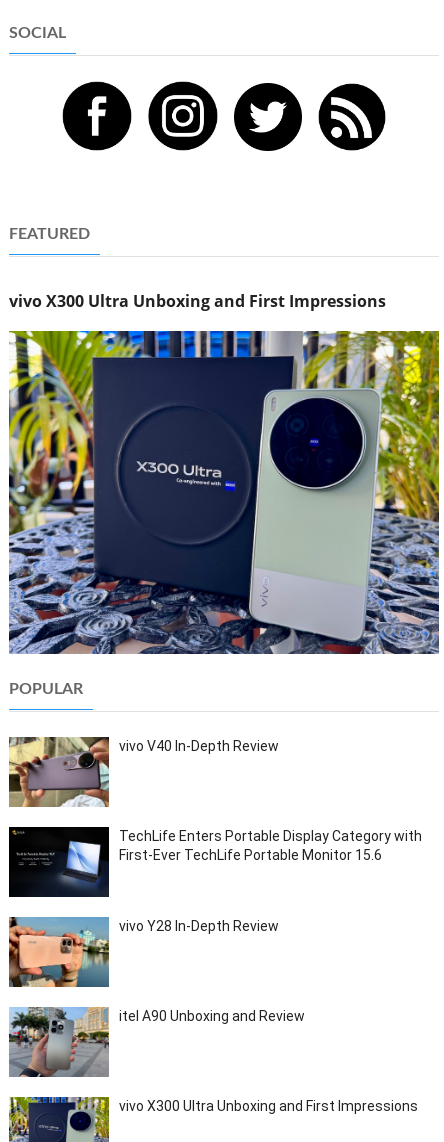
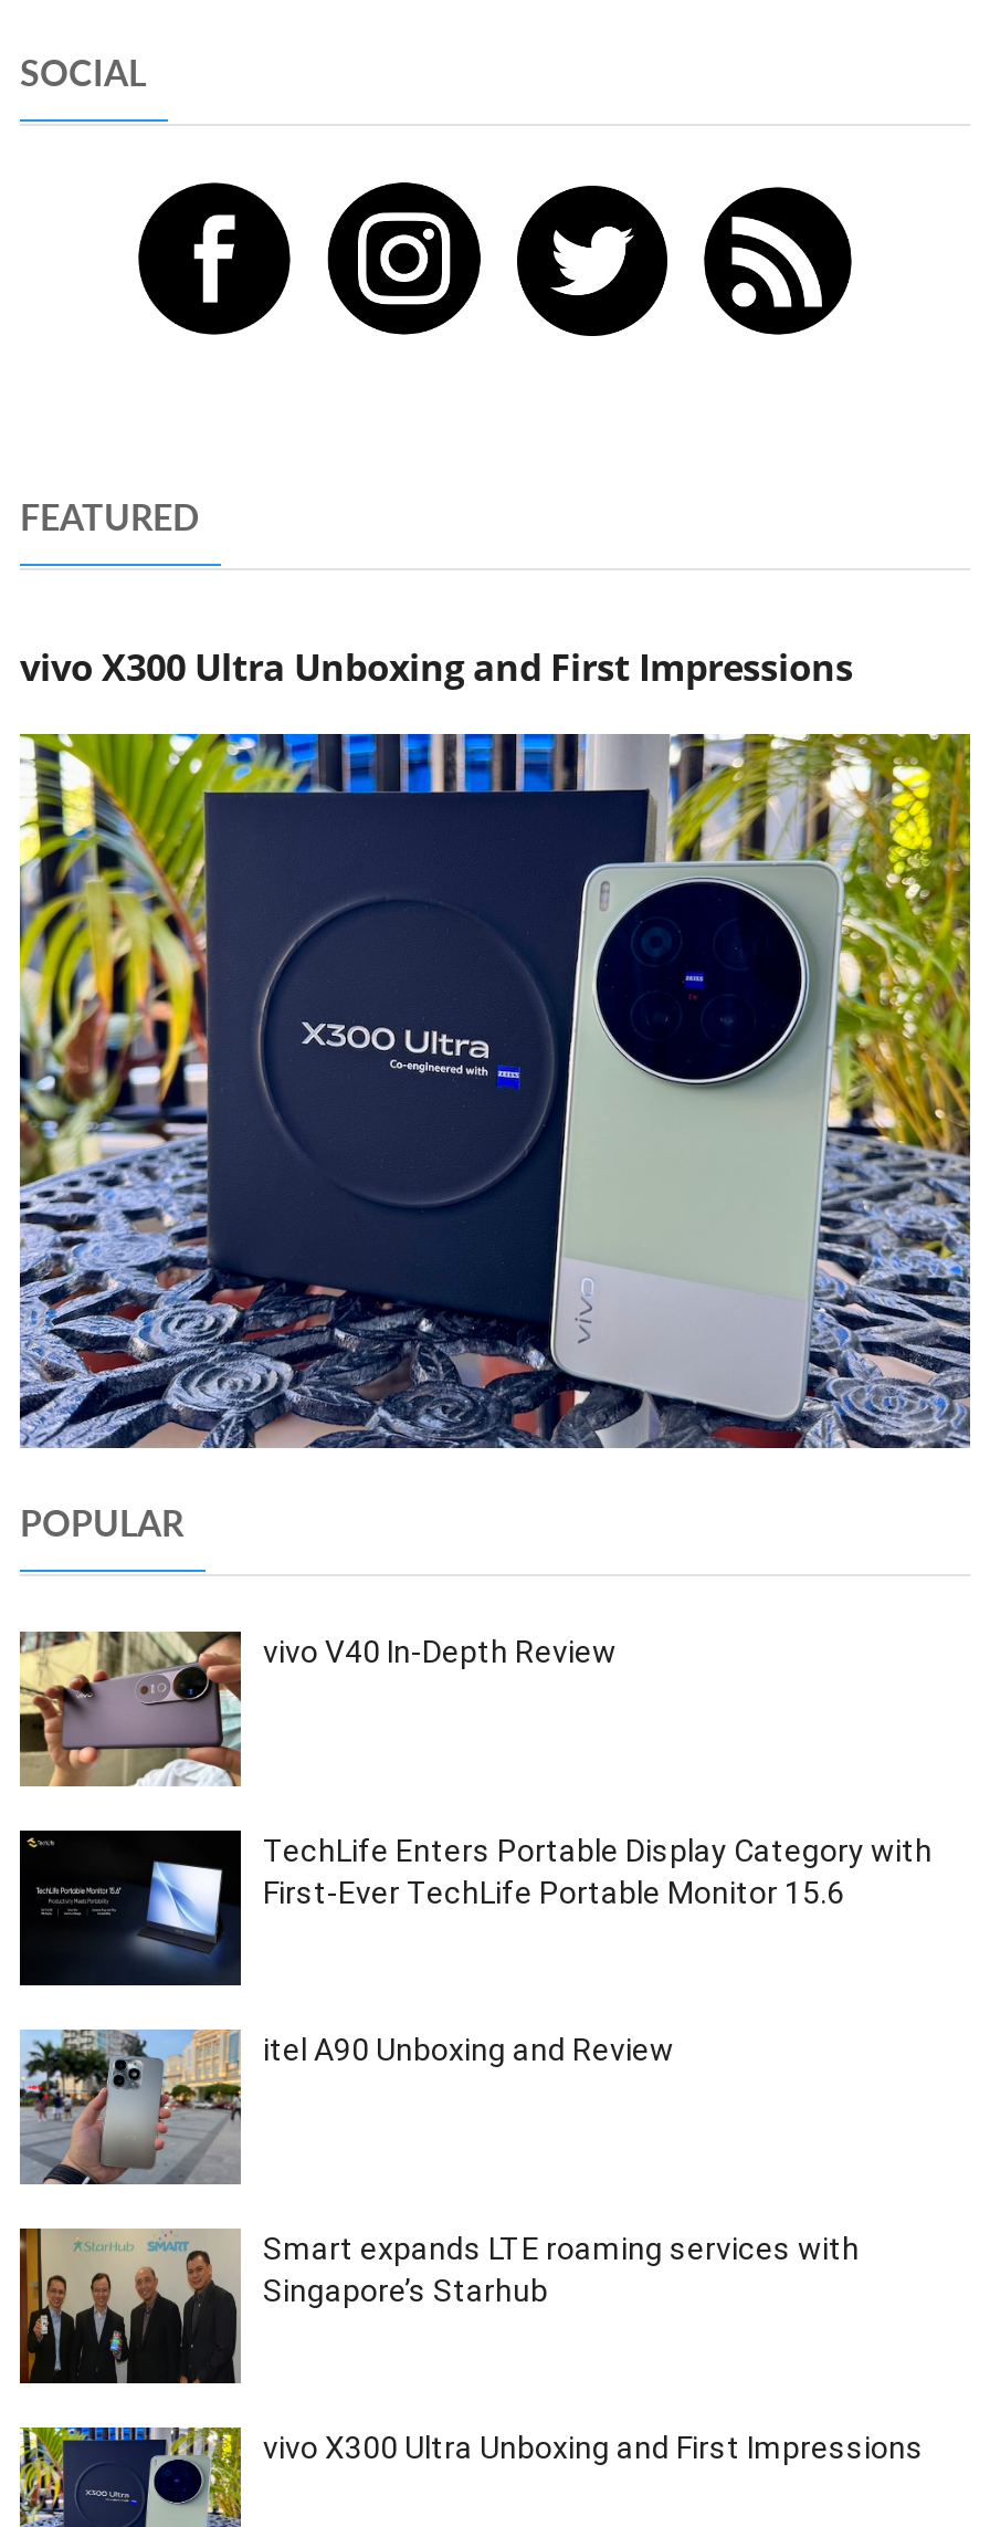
[8,916,279,988] [image] | vivo Y28 In-Depth Review -> none
moved [7,1005,305,1079] -> [15,2025,674,2189]: [image] | itel A90 Unboxing and Review
none -> [18,2229,860,2383] [image] | Smart expands LTE roaming services with | Singapore’s Starhub

